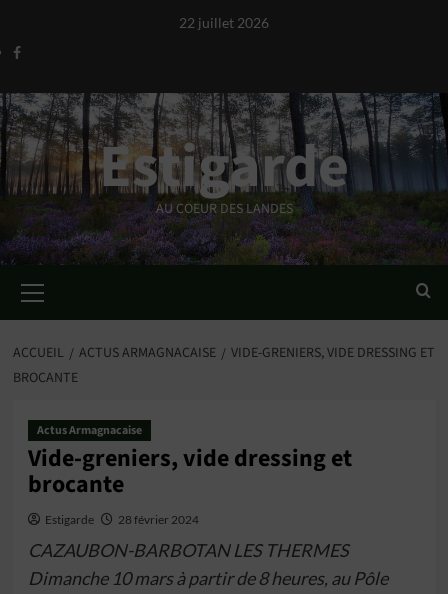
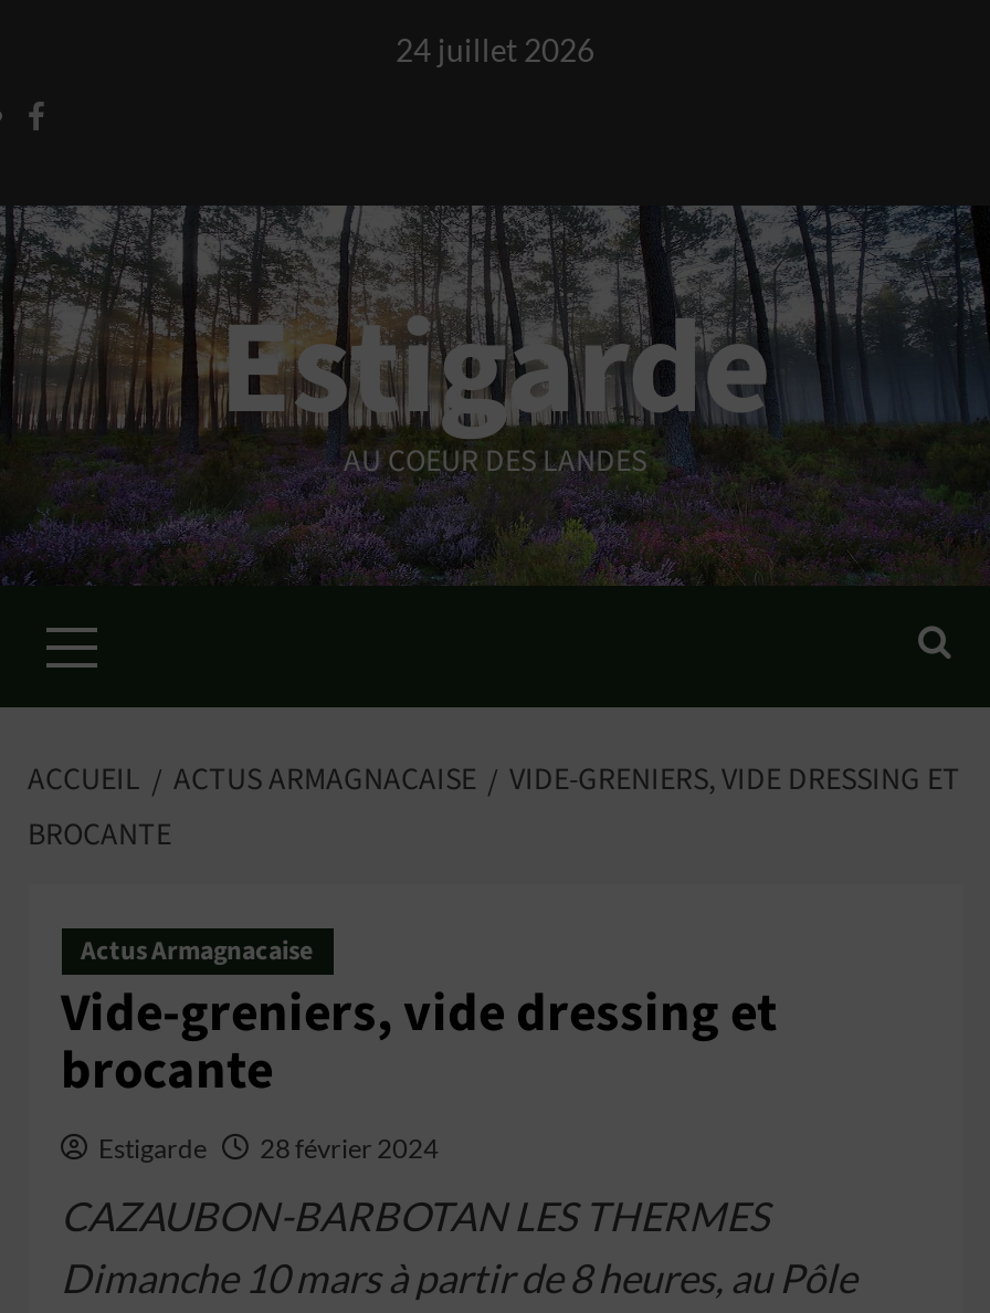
[179,14,269,31] 22 juillet 2026 -> [396,31,594,69] 24 juillet 2026

